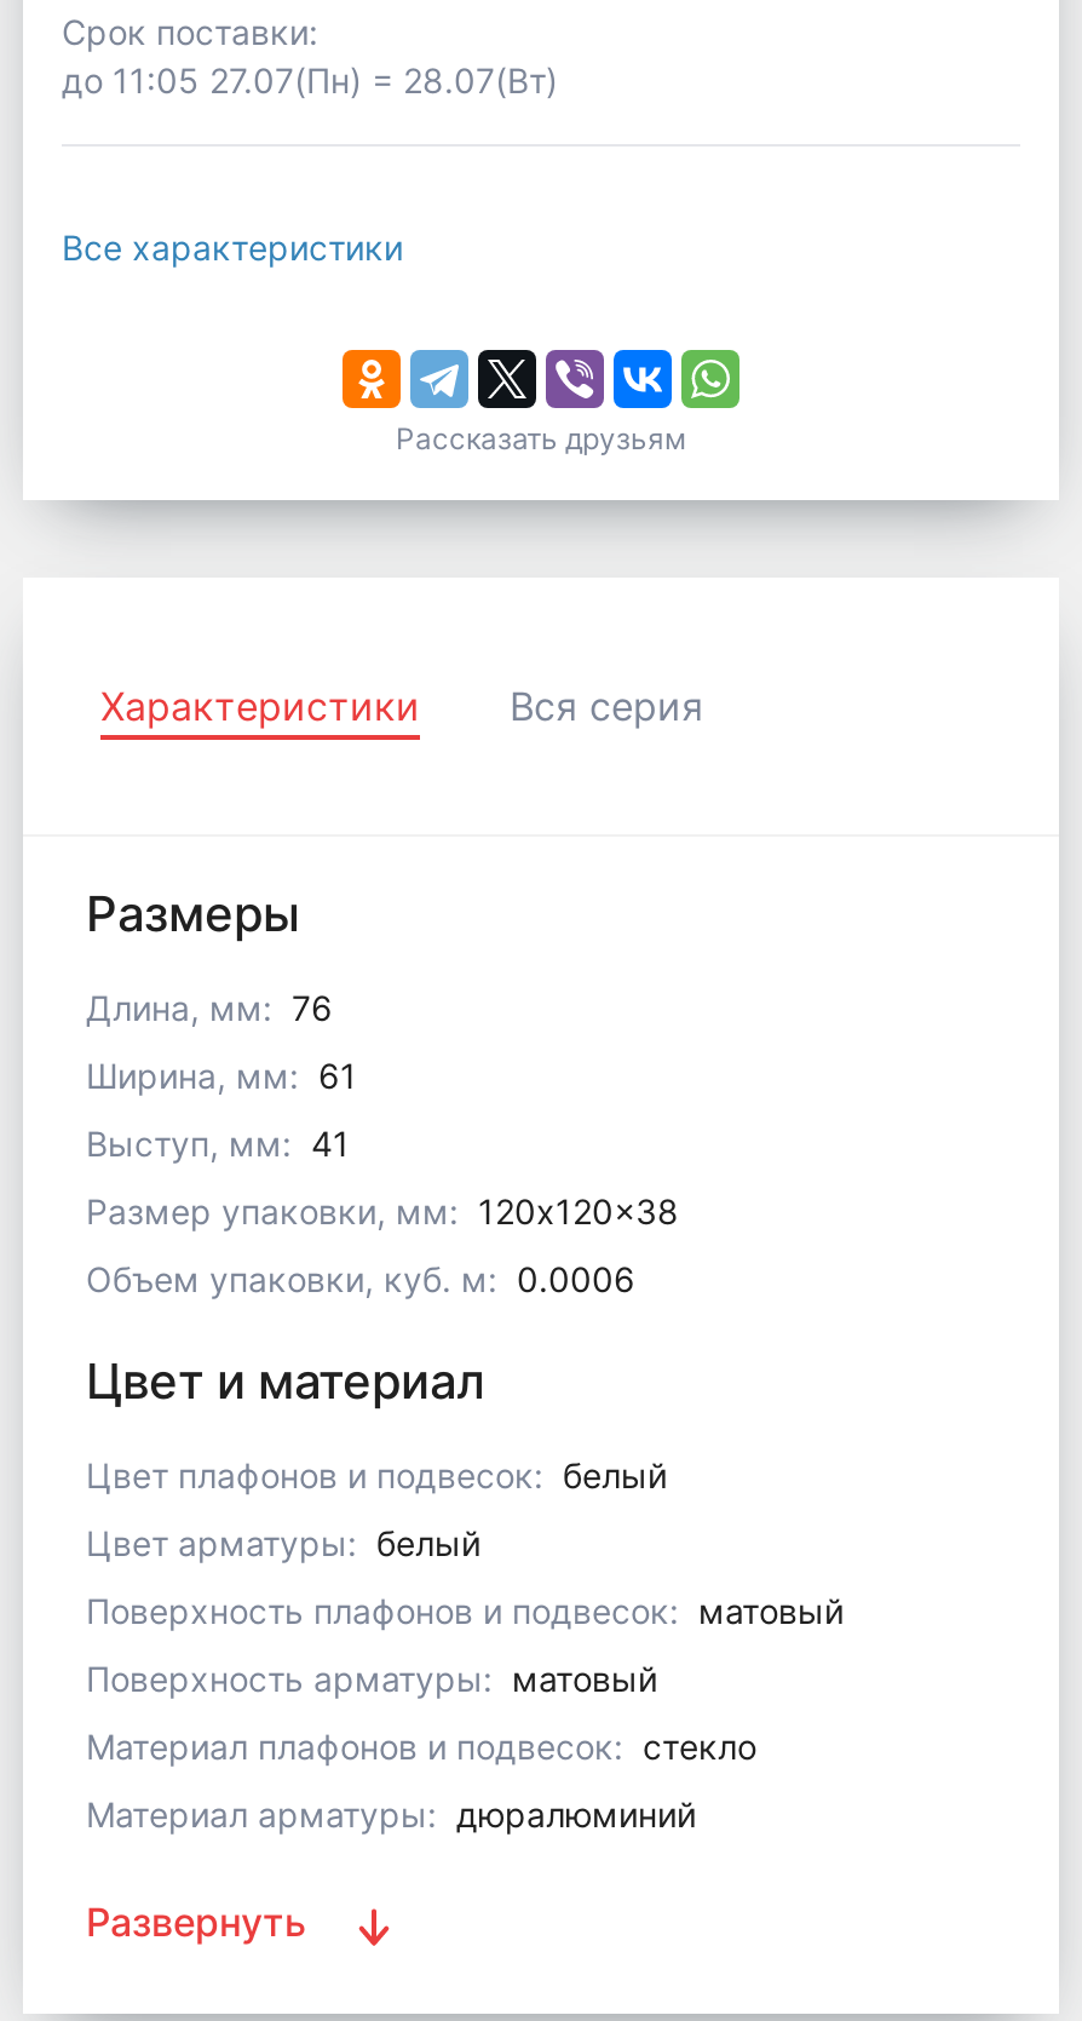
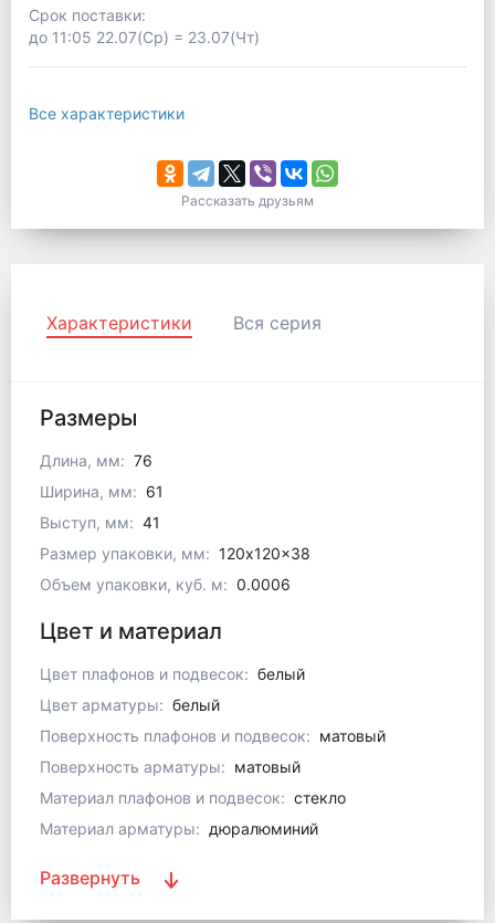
[62,60,558,101] до 11:05 27.07(Пн) = 28.07(Вт) -> [29,28,260,47] до 11:05 22.07(Ср) = 23.07(Чт)

